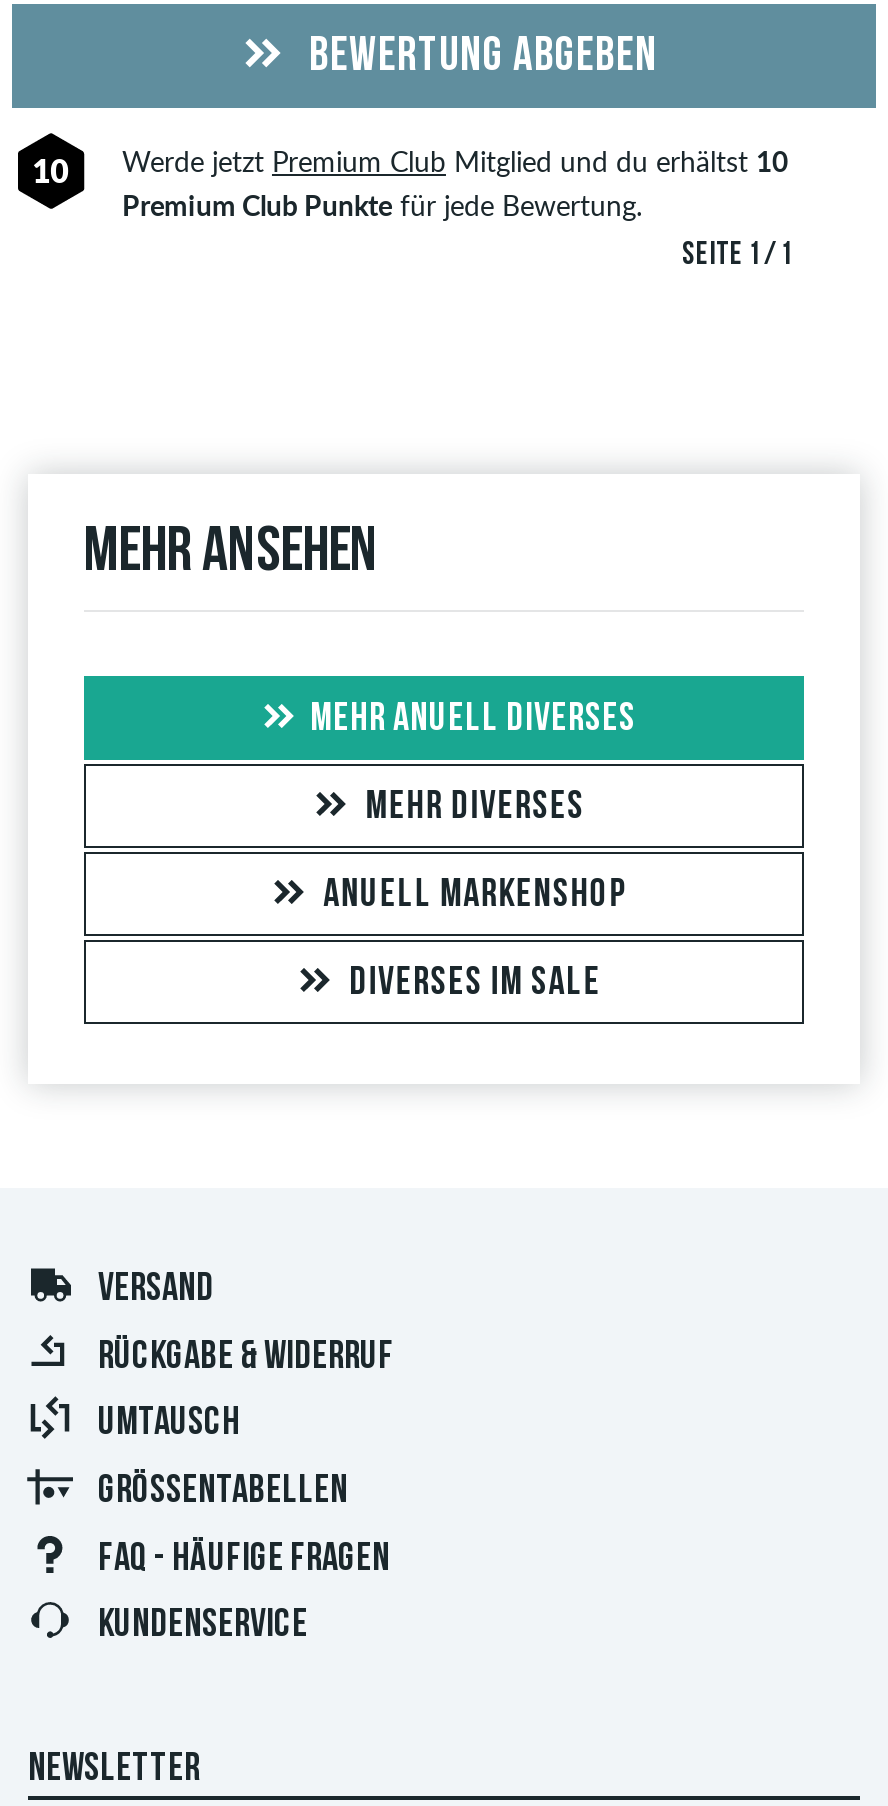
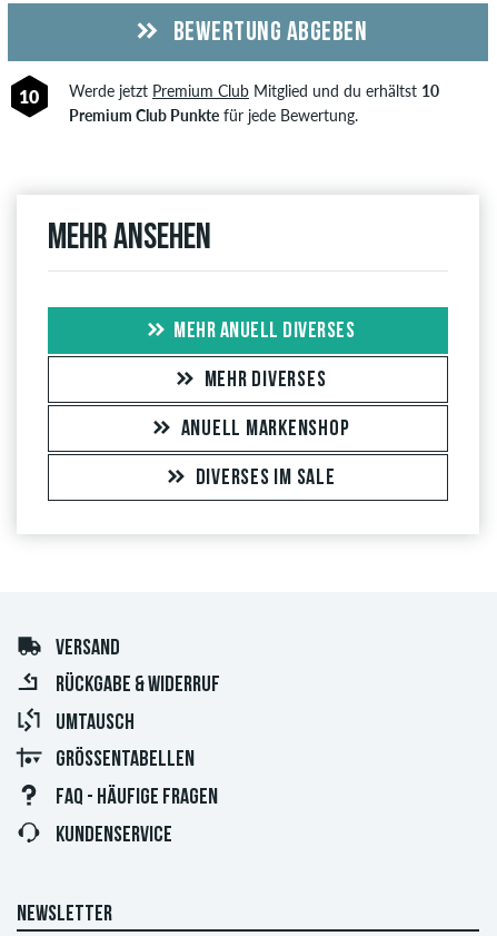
[682,240,792,272] SEITE 1 / 1 -> none

